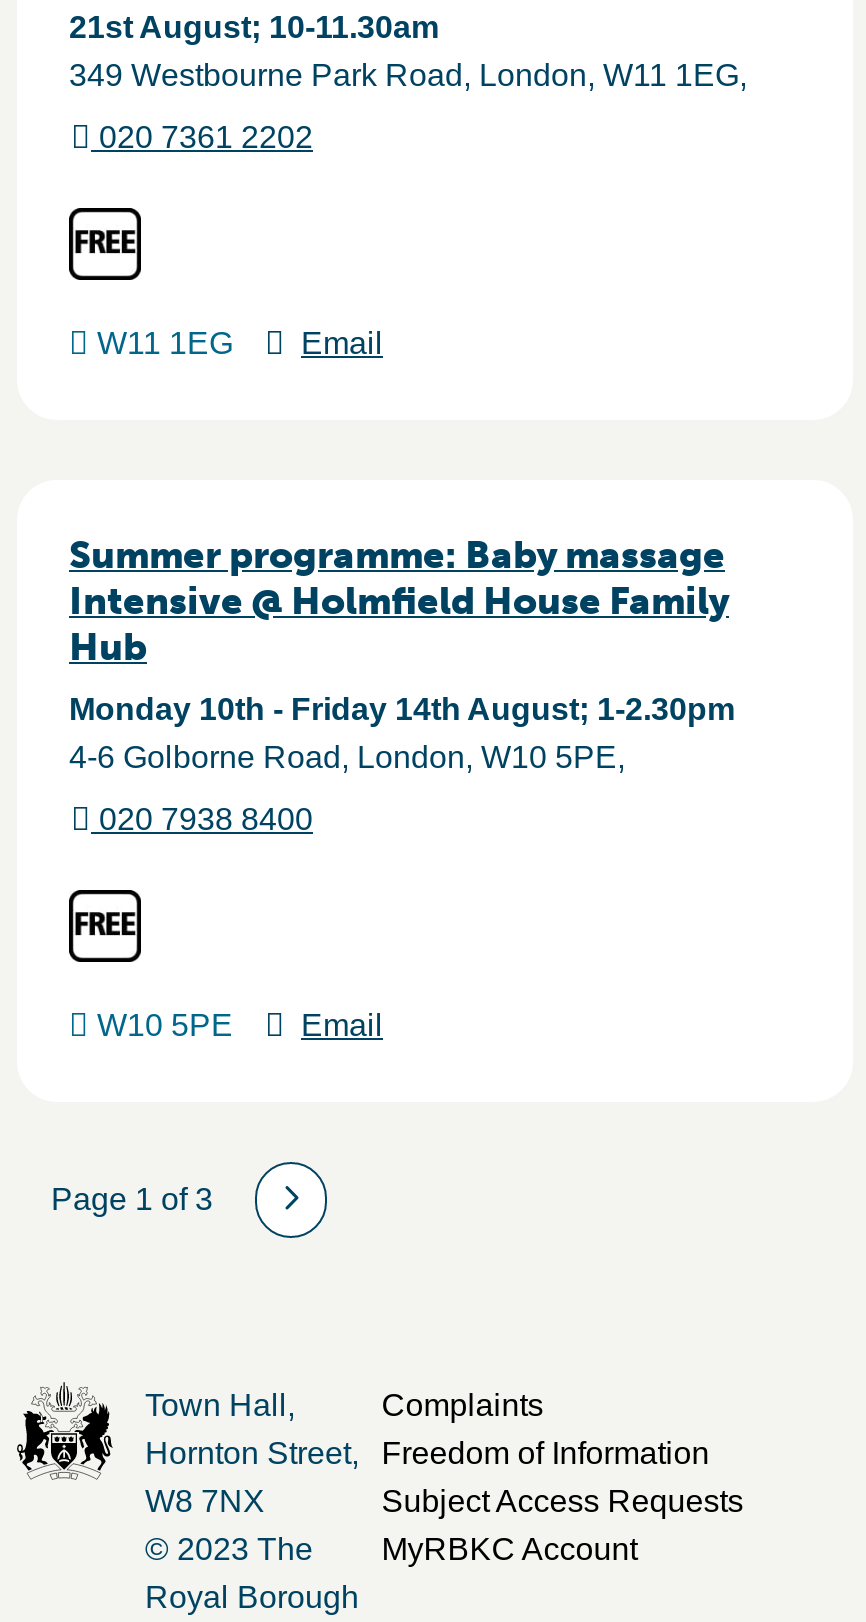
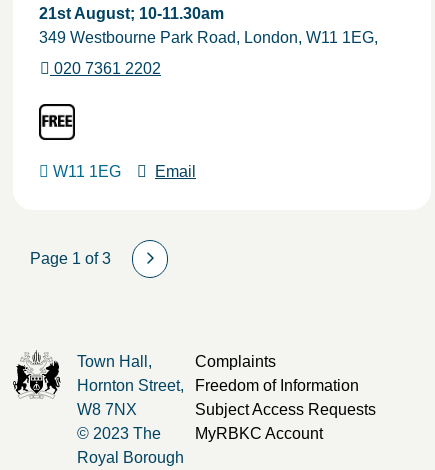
[69,532,735,836] Summer programme: Baby massage | Intensive @ Holmfield House Family | Hub | Monday 10th - Friday 14th August; 1-2.30pm | 4-6 Golborne Road London W10 5PE | 020 7938 8400 -> none
[89,1008,383,1042] W10 5PE | Email -> none

